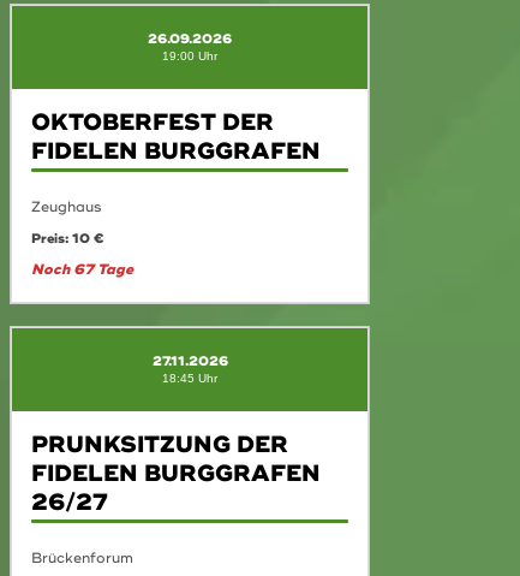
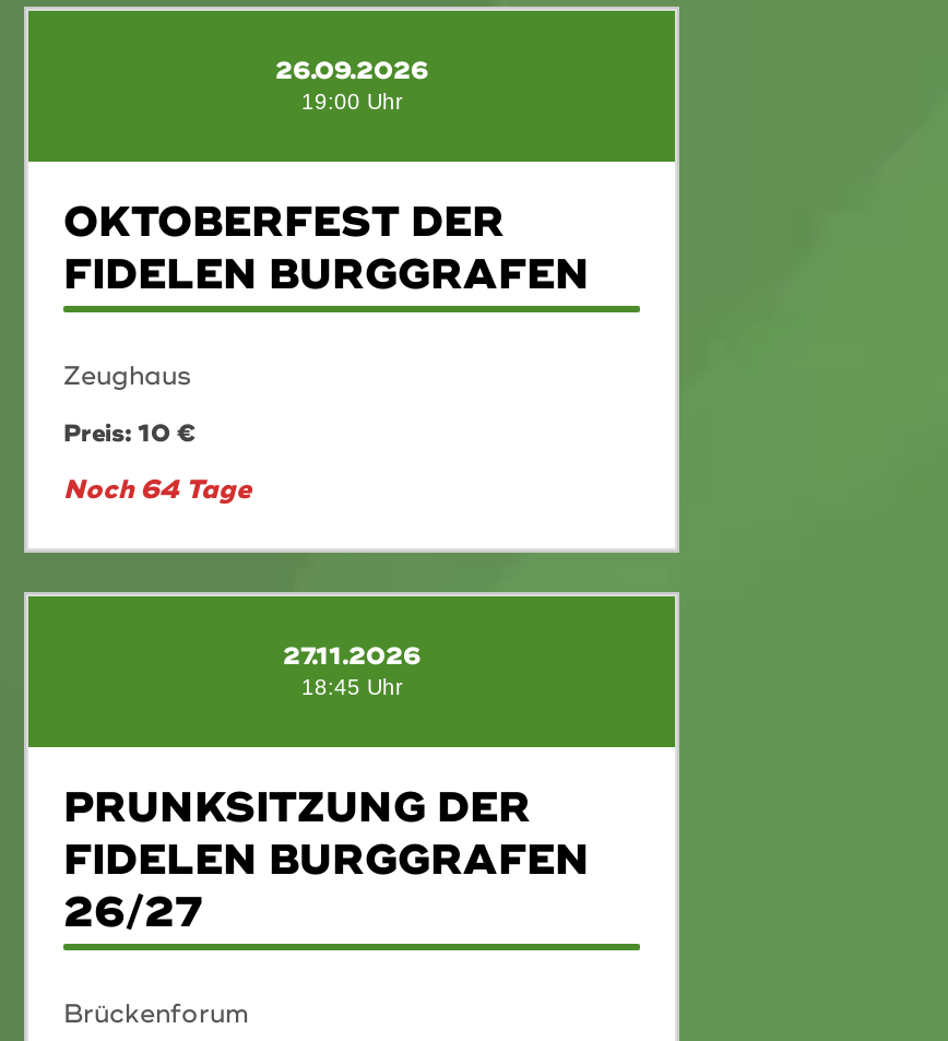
[31,260,133,279] Noch 67 Tage -> [63,472,251,507] Noch 64 Tage

